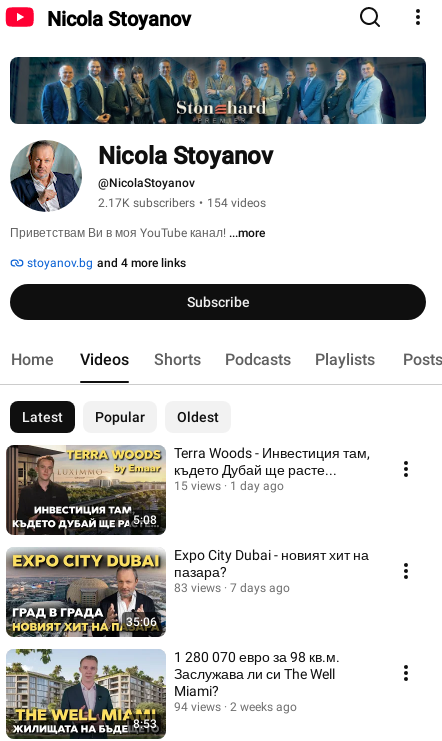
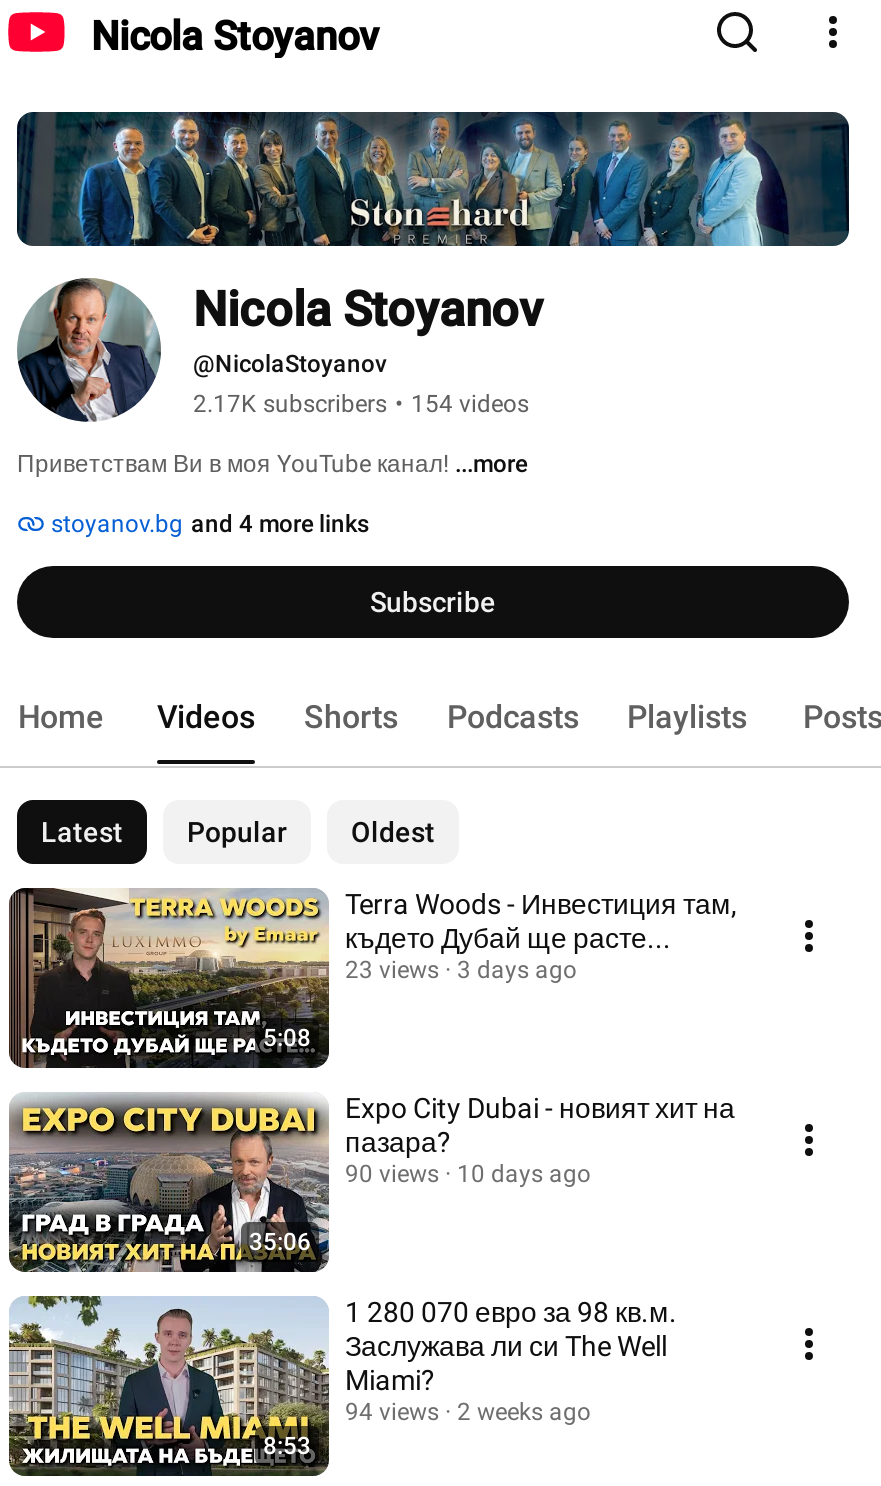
[174,479,221,493] 15 views -> [345,956,439,984] 23 views
[230,479,284,493] 1 day ago -> [457,956,577,984] 3 days ago
[174,581,221,595] 83 views -> [345,1160,439,1188] 90 views
[230,581,290,595] 7 days ago -> [457,1160,591,1188] 10 days ago

